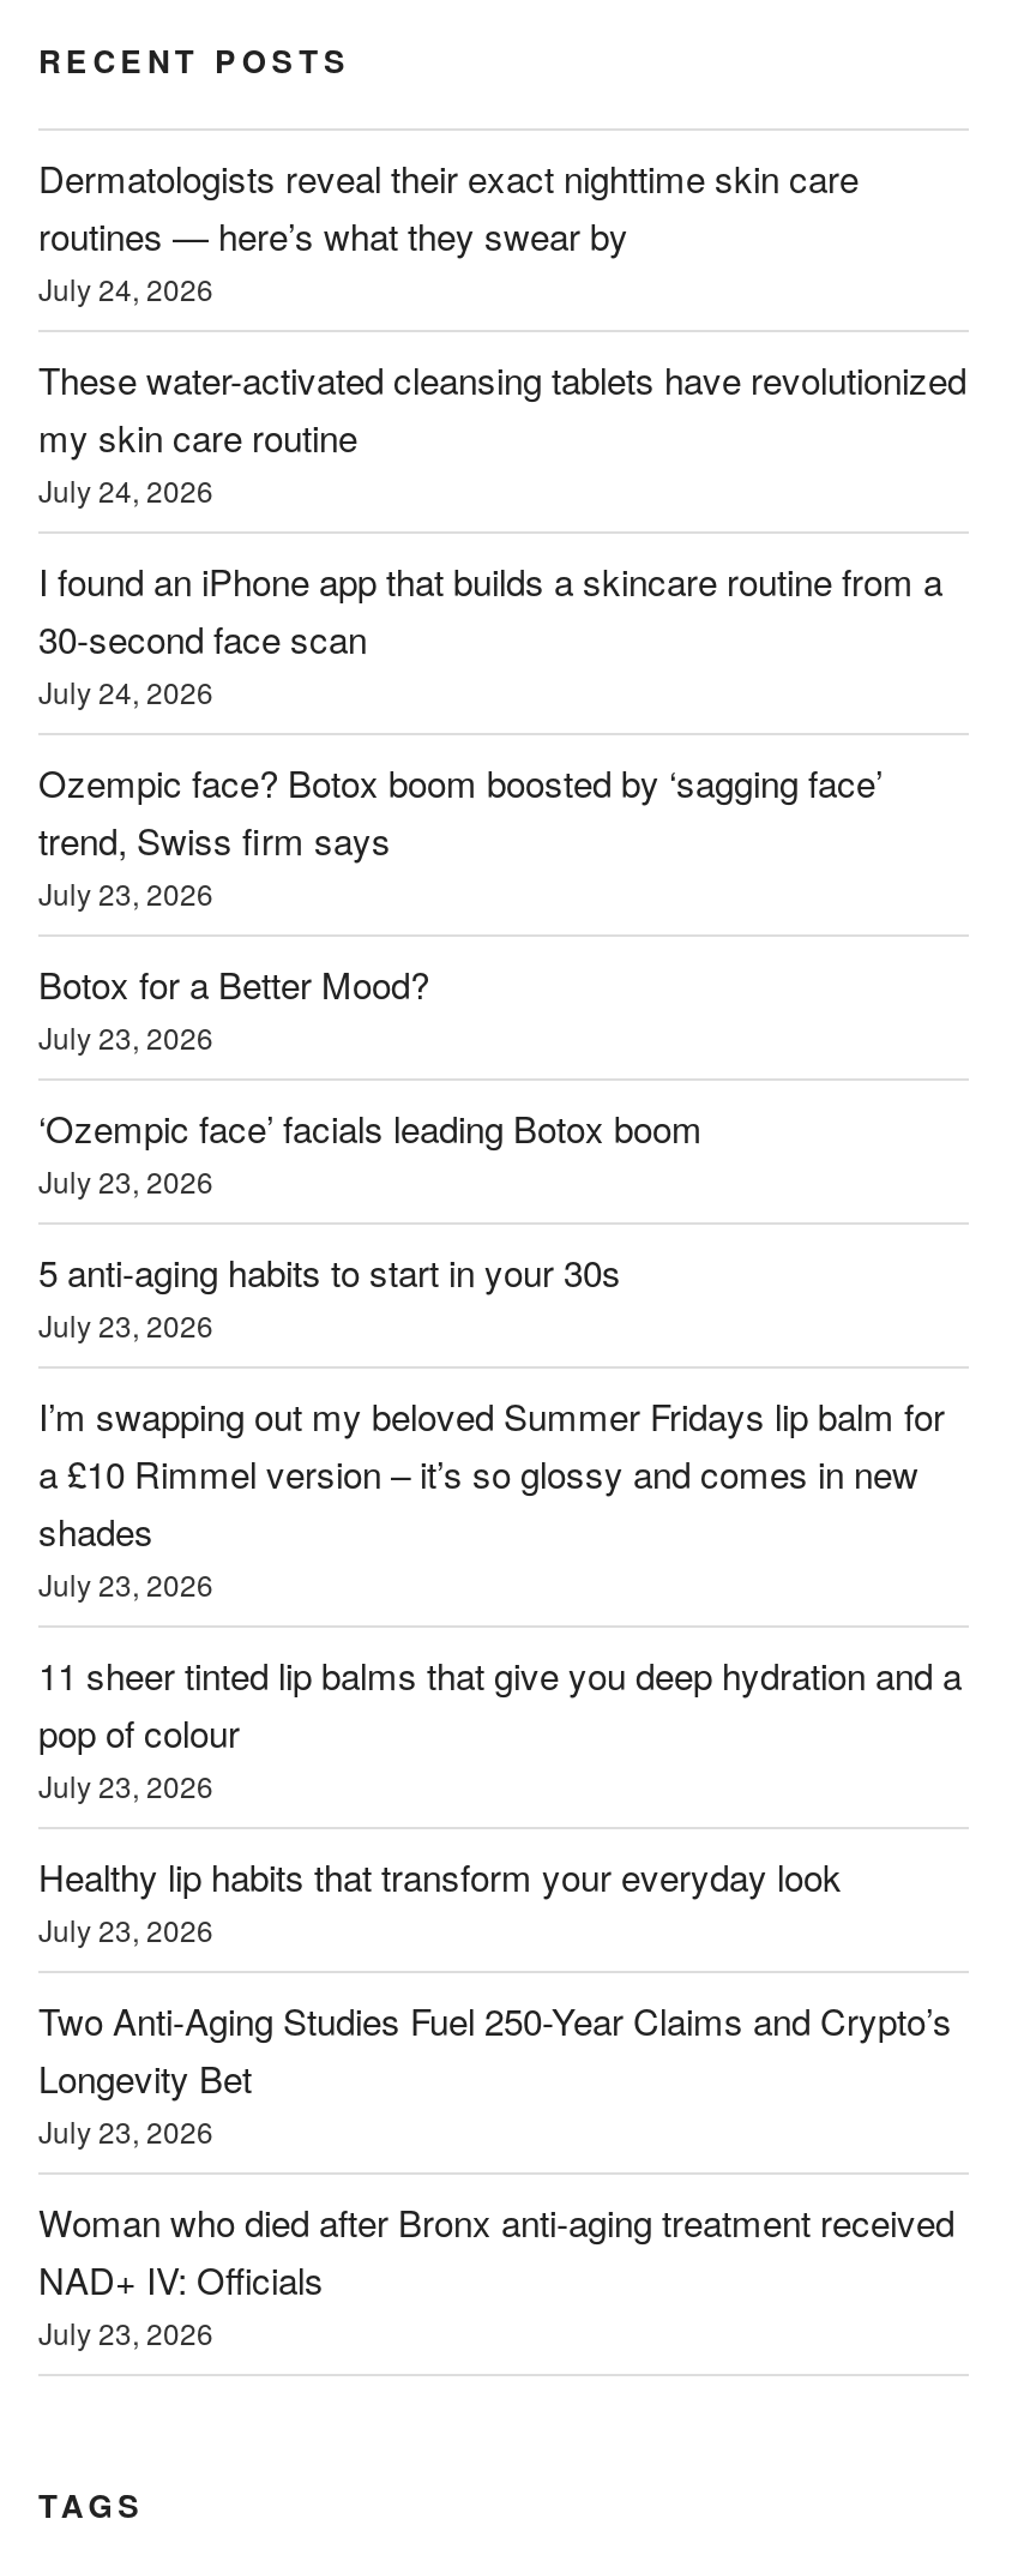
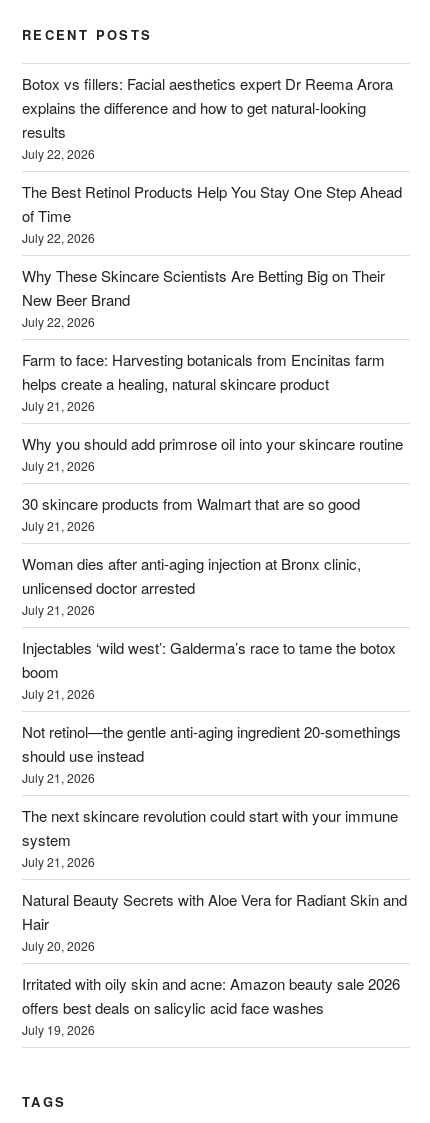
[38,152,859,308] Dermatologists reveal their exact nighttime skin care | routines — here’s what they swear by | July 24, 2026 -> [22,73,393,162] Botox vs fillers: Facial aesthetics expert Dr Reema Arora | explains the difference and how to get natural-looking | results | July 22, 2026
[38,353,966,509] These water-activated cleansing tablets have revolutionized | my skin care routine | July 24, 2026 -> [22,181,402,246] The Best Retinol Products Help You Stay One Step Ahead | of Time | July 22, 2026
[38,555,942,711] I found an iPhone app that builds a skincare routine from a | 30-second face scan | July 24, 2026 -> [22,265,385,330] Why These Skincare Scientists Are Betting Big on Their | New Beer Brand | July 22, 2026
[38,756,883,912] Ozempic face? Botox boom boosted by ‘sagging face’ | trend, Swiss firm says | July 23, 2026 -> [22,349,385,414] Farm to face: Harvesting botanicals from Encinitas farm | helps create a healing, natural skincare product | July 21, 2026
[38,958,429,1056] Botox for a Better Mood? | July 23, 2026 -> [22,433,403,474] Why you should add primrose oil into your skincare routine | July 21, 2026
[38,1102,703,1200] ‘Ozempic face’ facials leading Botox boom | July 23, 2026 -> [22,493,360,534] 30 skincare products from Walmart that are so good | July 21, 2026
[38,1246,621,1344] 5 anti-aging habits to start in your 30s | July 23, 2026 -> [22,553,361,618] Woman dies after anti-aging injection at Bronx clinic, | unlicensed doctor arrested | July 21, 2026
[38,1390,945,1603] I’m swapping out my beloved Summer Fridays lip balm for | a £10 Rimmel version – it’s so glossy and comes in new | shades | July 23, 2026 -> [22,637,396,702] Injectables ‘wild west’: Galderma’s race to tame the botox | boom | July 21, 2026
[38,1649,962,1805] 11 sheer tinted lip balms that give you deep hydration and a | pop of colour | July 23, 2026 -> [22,721,401,786] Not retinol—the gentle anti-aging ingredient 20-somethings | should use instead | July 21, 2026
[38,1850,842,1949] Healthy lip habits that transform your everyday look | July 23, 2026 -> [22,805,398,870] The next skincare revolution could start with your immune | system | July 21, 2026
[38,1994,952,2150] Two Anti-Aging Studies Fuel 250-Year Claims and Crypto’s | Longevity Bet | July 23, 2026 -> [22,889,407,954] Natural Beauty Secrets with Aloe Vera for Radiant Skin and | Hair | July 20, 2026
[38,2196,954,2352] Woman who died after Bronx anti‑aging treatment received | NAD+ IV: Officials | July 23, 2026 -> [22,973,400,1038] Irritated with oily skin and acne: Amazon beauty sale 2026 | offers best deals on salicylic acid face washes | July 19, 2026

